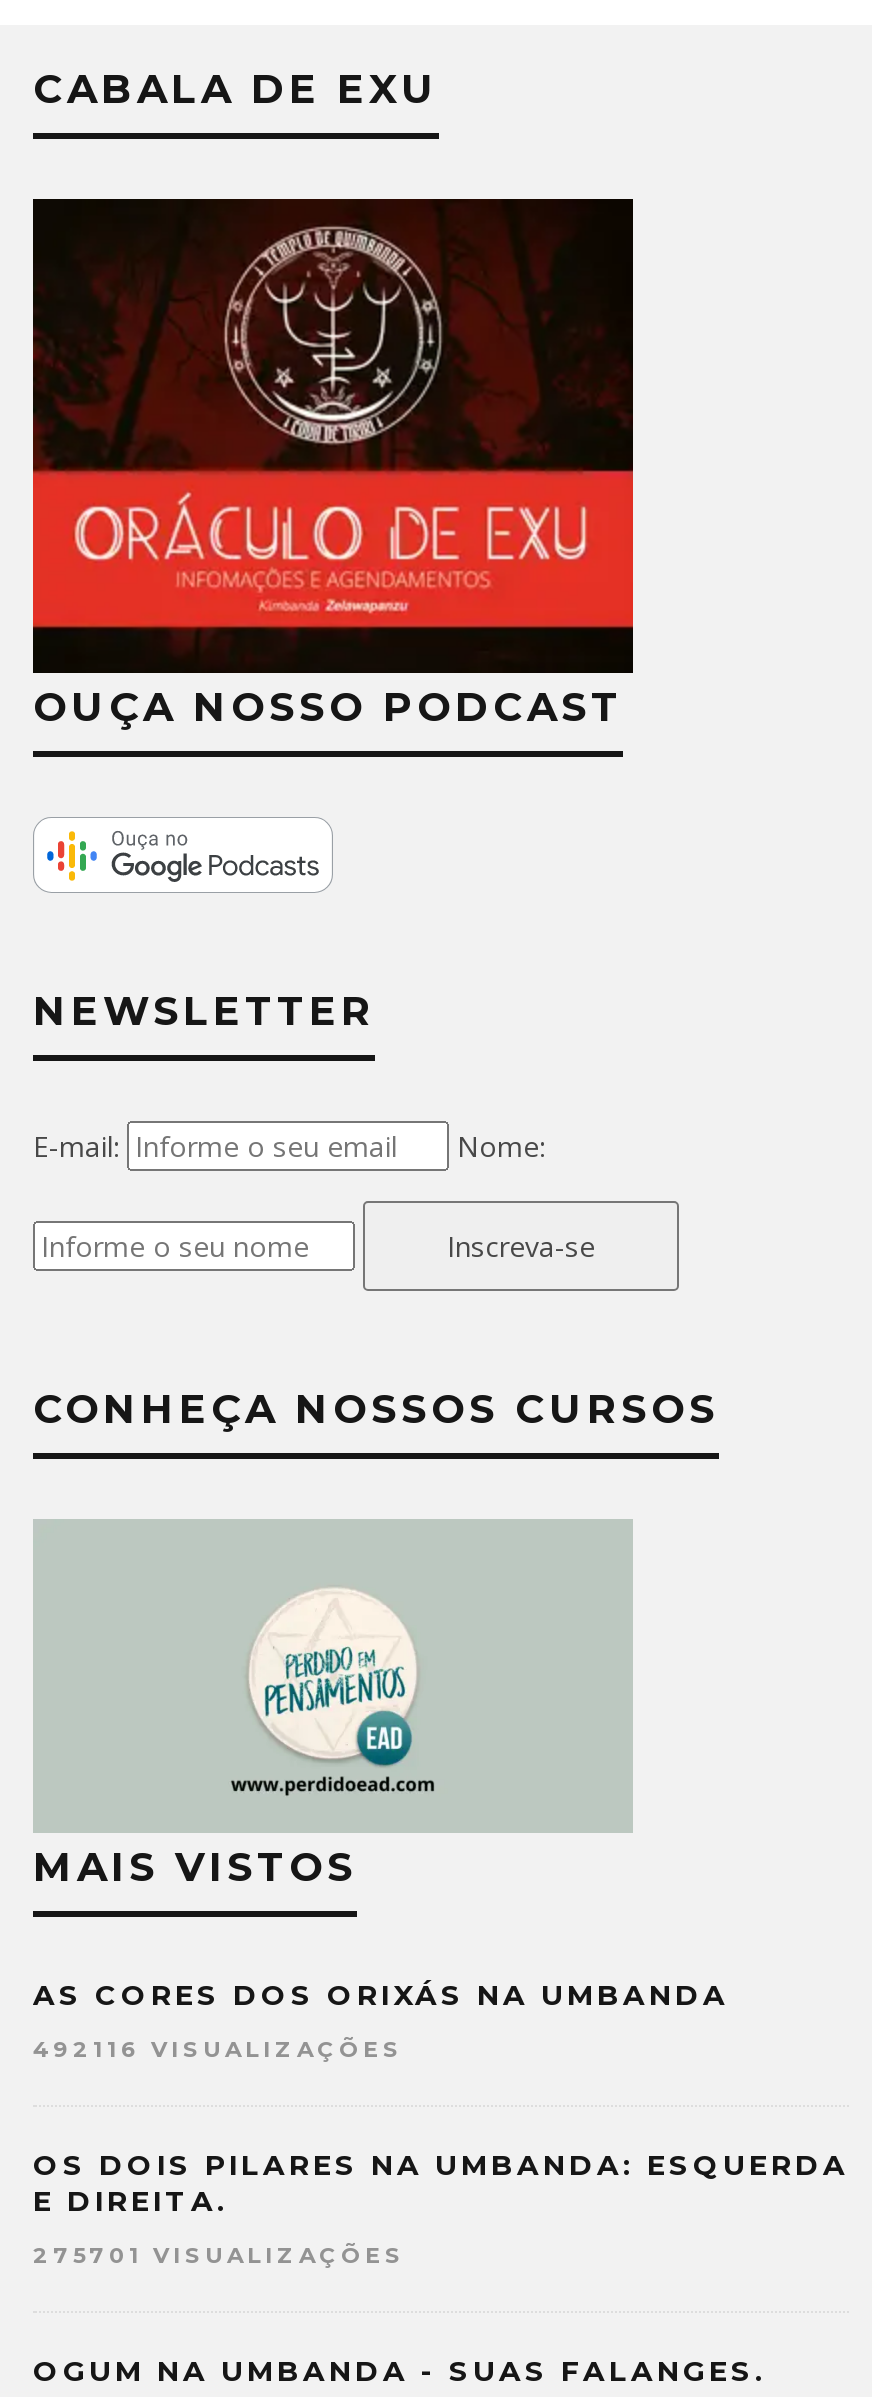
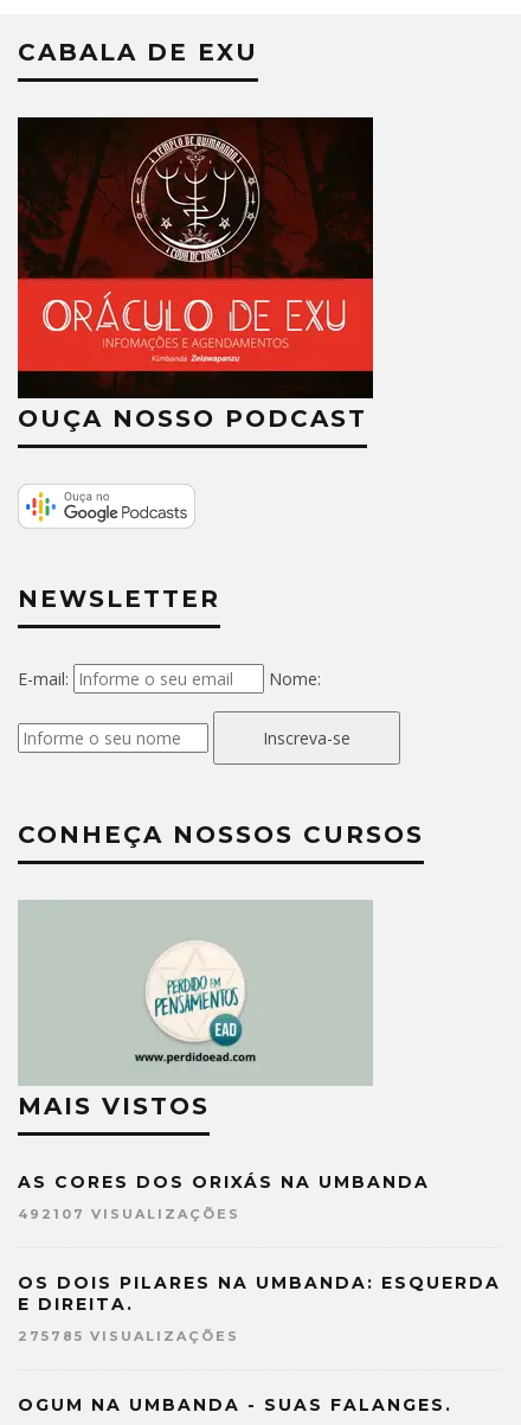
[33,2035,403,2063] 492116 VISUALIZAÇÕES -> [18,1205,240,1222] 492107 VISUALIZAÇÕES
[33,2241,405,2269] 275701 VISUALIZAÇÕES -> [18,1327,239,1344] 275785 VISUALIZAÇÕES

